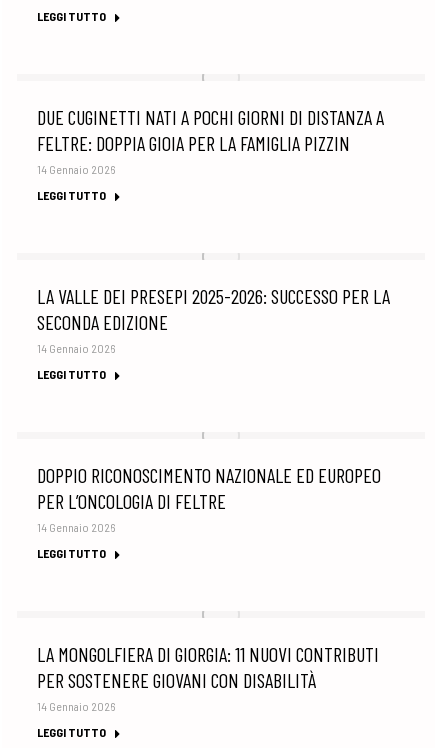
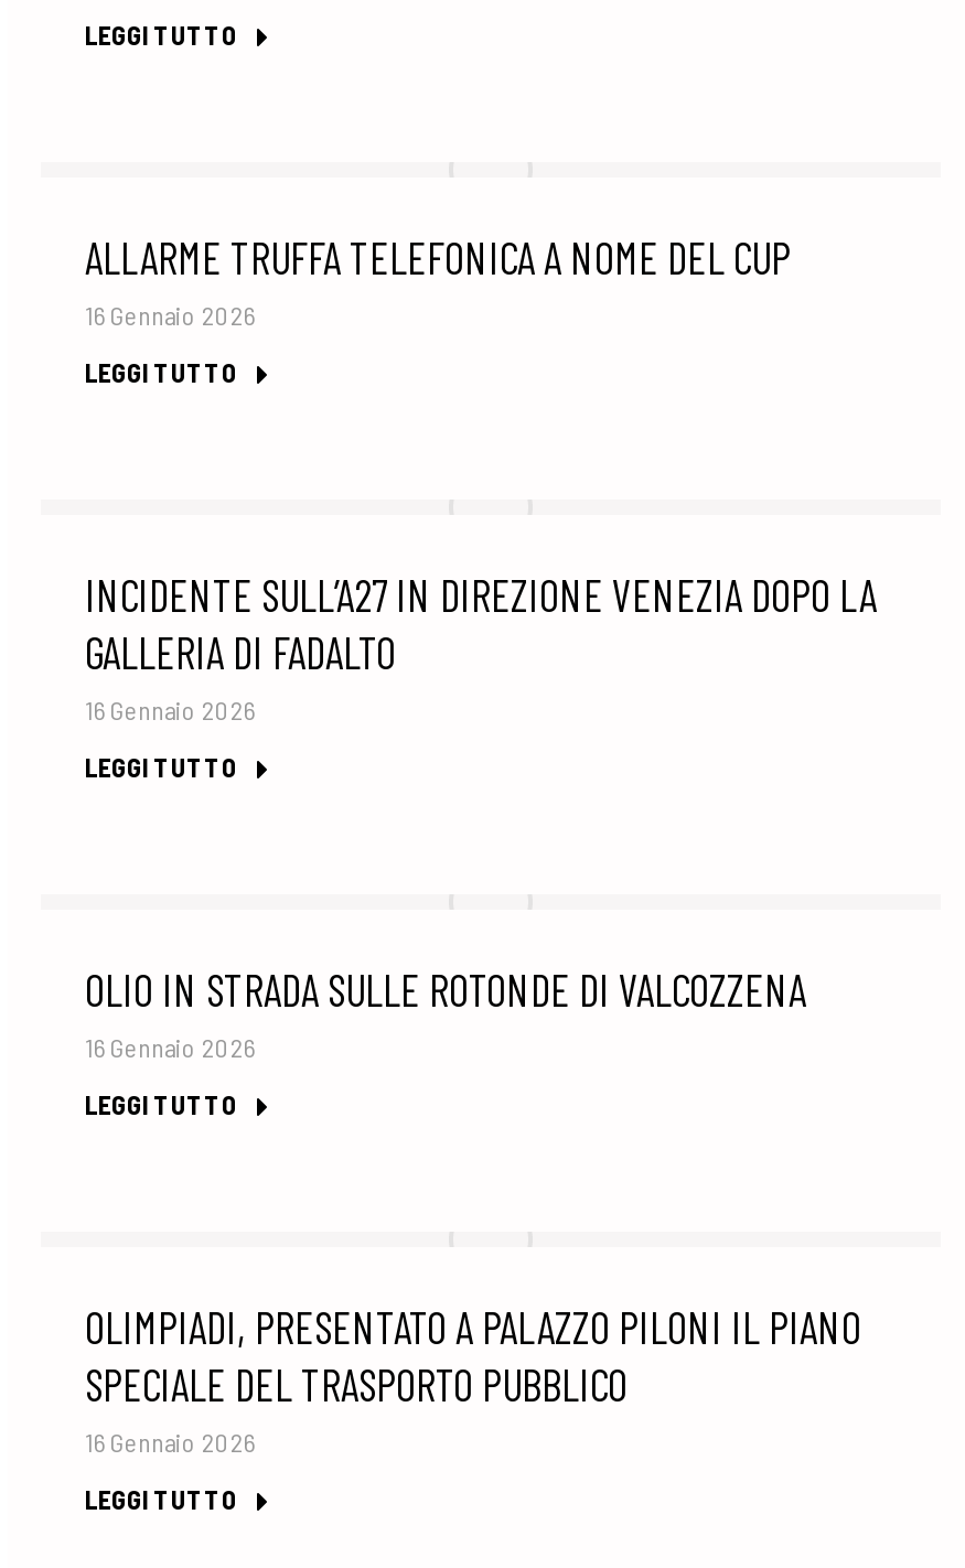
[37,105,384,176] DUE CUGINETTI NATI A POCHI GIORNI DI DISTANZA A | FELTRE: DOPPIA GIOIA PER LA FAMIGLIA PIZZIN | 14 Gennaio 2026 -> [85,230,791,329] ALLARME TRUFFA TELEFONICA A NOME DEL CUP | 16 Gennaio 2026
[37,284,390,355] LA VALLE DEI PRESEPI 2025-2026: SUCCESSO PER LA | SECONDA EDIZIONE | 14 Gennaio 2026 -> [85,567,877,724] INCIDENTE SULL’A27 IN DIREZIONE VENEZIA DOPO LA | GALLERIA DI FADALTO | 16 Gennaio 2026
[37,463,381,534] DOPPIO RICONOSCIMENTO NAZIONALE ED EUROPEO | PER L’ONCOLOGIA DI FELTRE | 14 Gennaio 2026 -> [85,962,806,1061] OLIO IN STRADA SULLE ROTONDE DI VALCOZZENA | 16 Gennaio 2026
[37,642,379,713] LA MONGOLFIERA DI GIORGIA: 11 NUOVI CONTRIBUTI | PER SOSTENERE GIOVANI CON DISABILITÀ | 14 Gennaio 2026 -> [85,1299,861,1456] OLIMPIADI, PRESENTATO A PALAZZO PILONI IL PIANO | SPECIALE DEL TRASPORTO PUBBLICO | 16 Gennaio 2026

